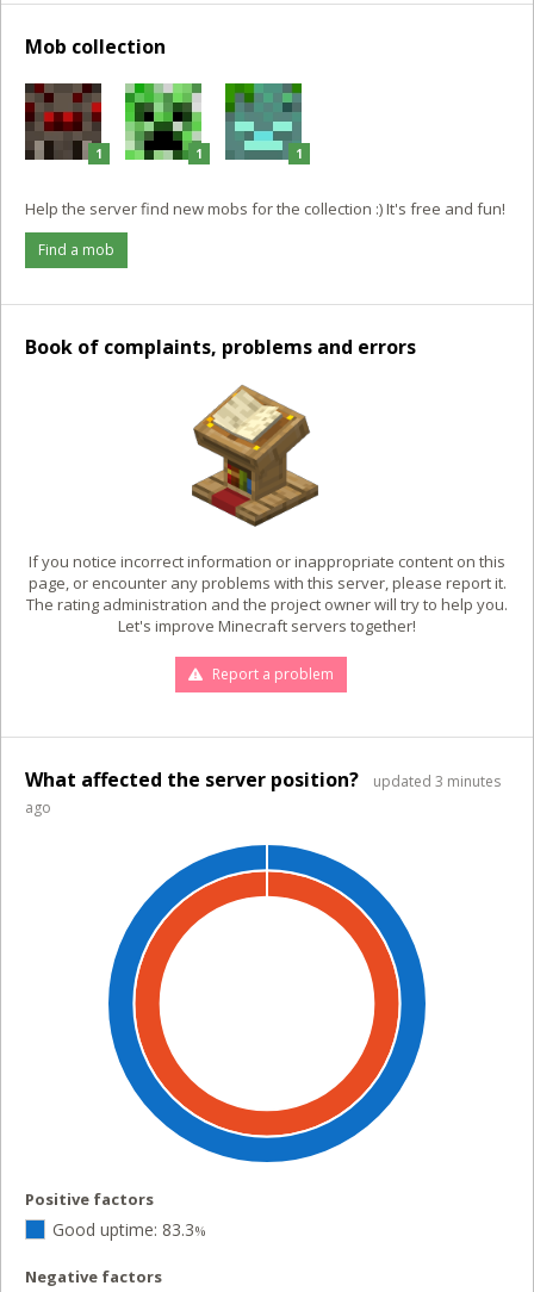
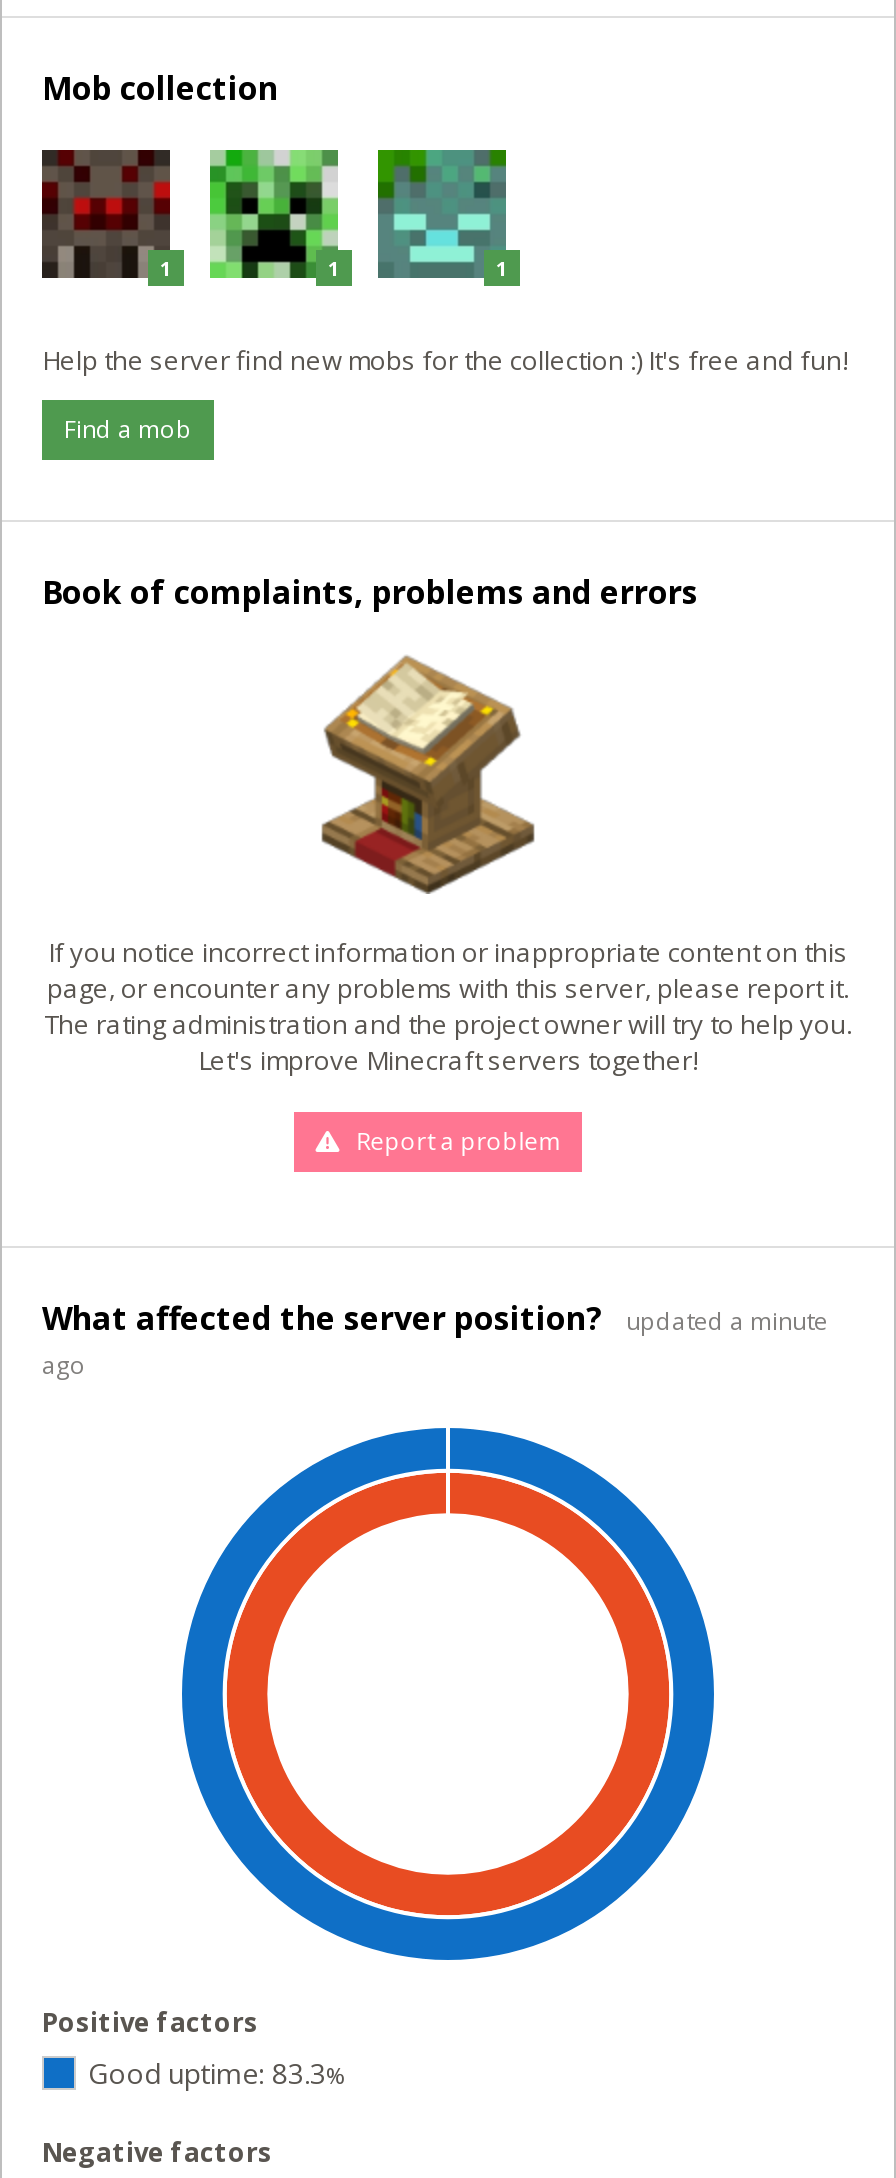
[25,766,501,793] What affected the server position? updated 3 minutes -> [42,1296,828,1340] What affected the server position? updated a minute

